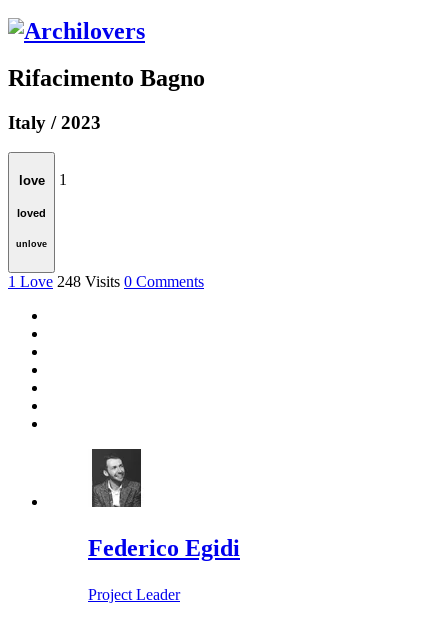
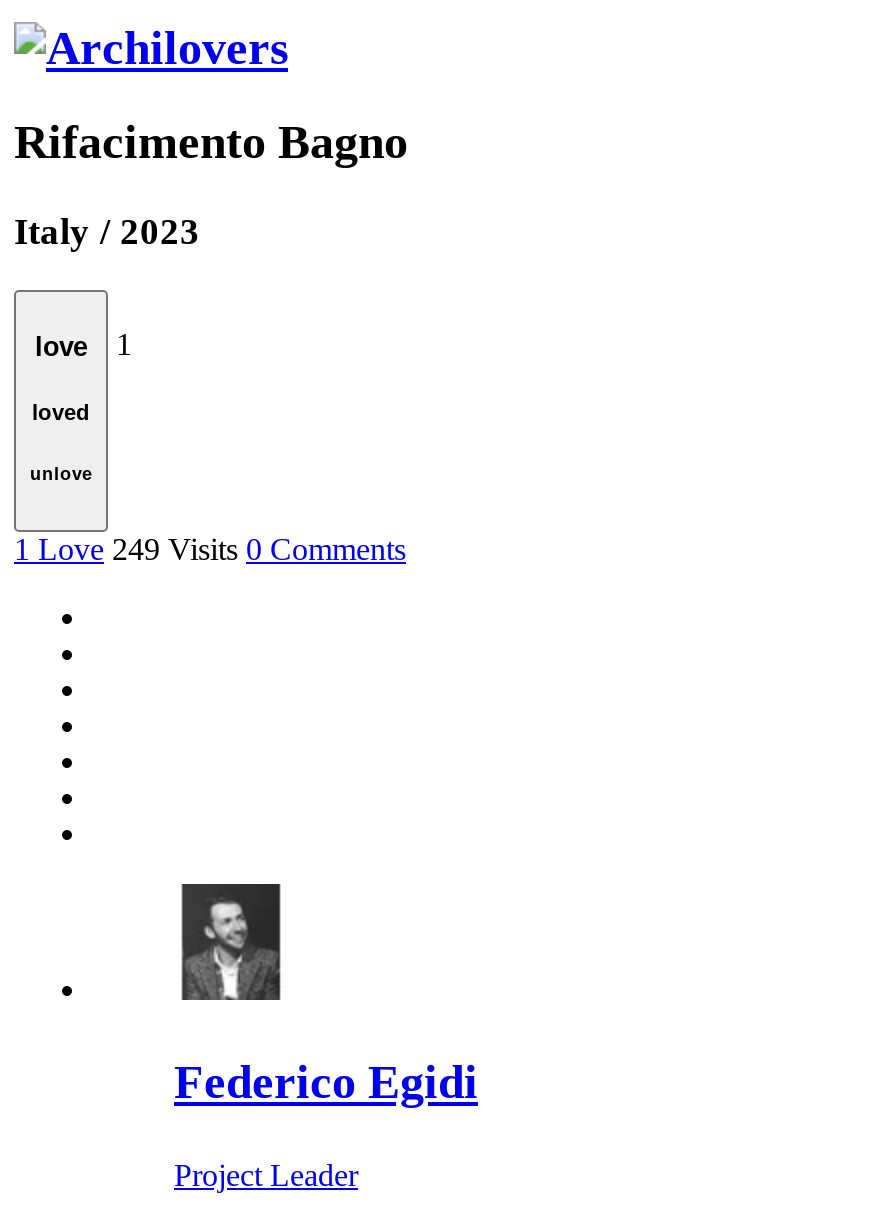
[8,273,204,290] 1 Love 248 Visits 0 Comments -> [14,532,406,566] 1 Love 249 Visits 0 Comments

